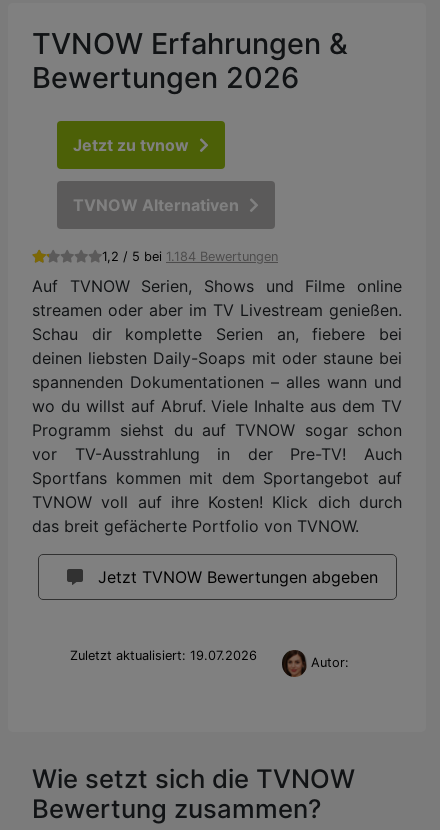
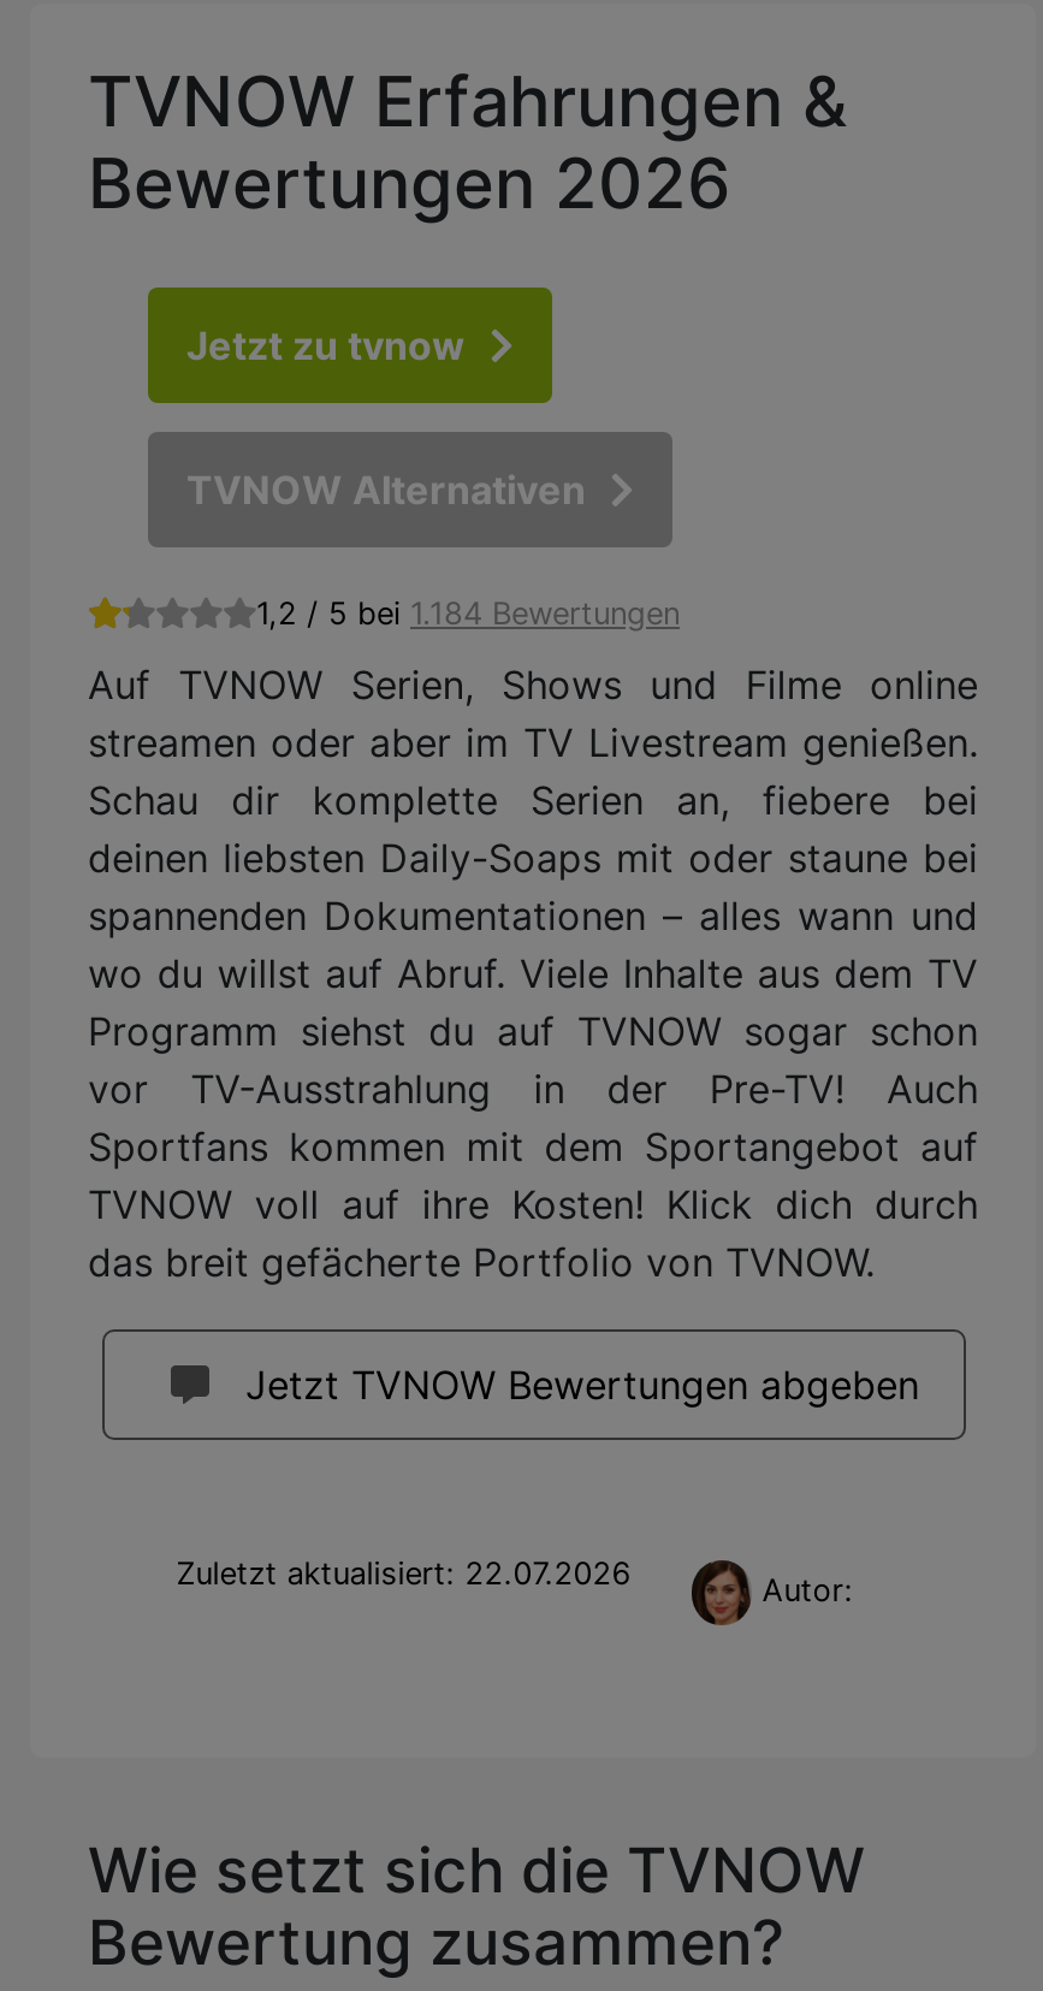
[70,648,257,663] Zuletzt aktualisiert: 19.07.2026 -> [176,1556,631,1592] Zuletzt aktualisiert: 22.07.2026

